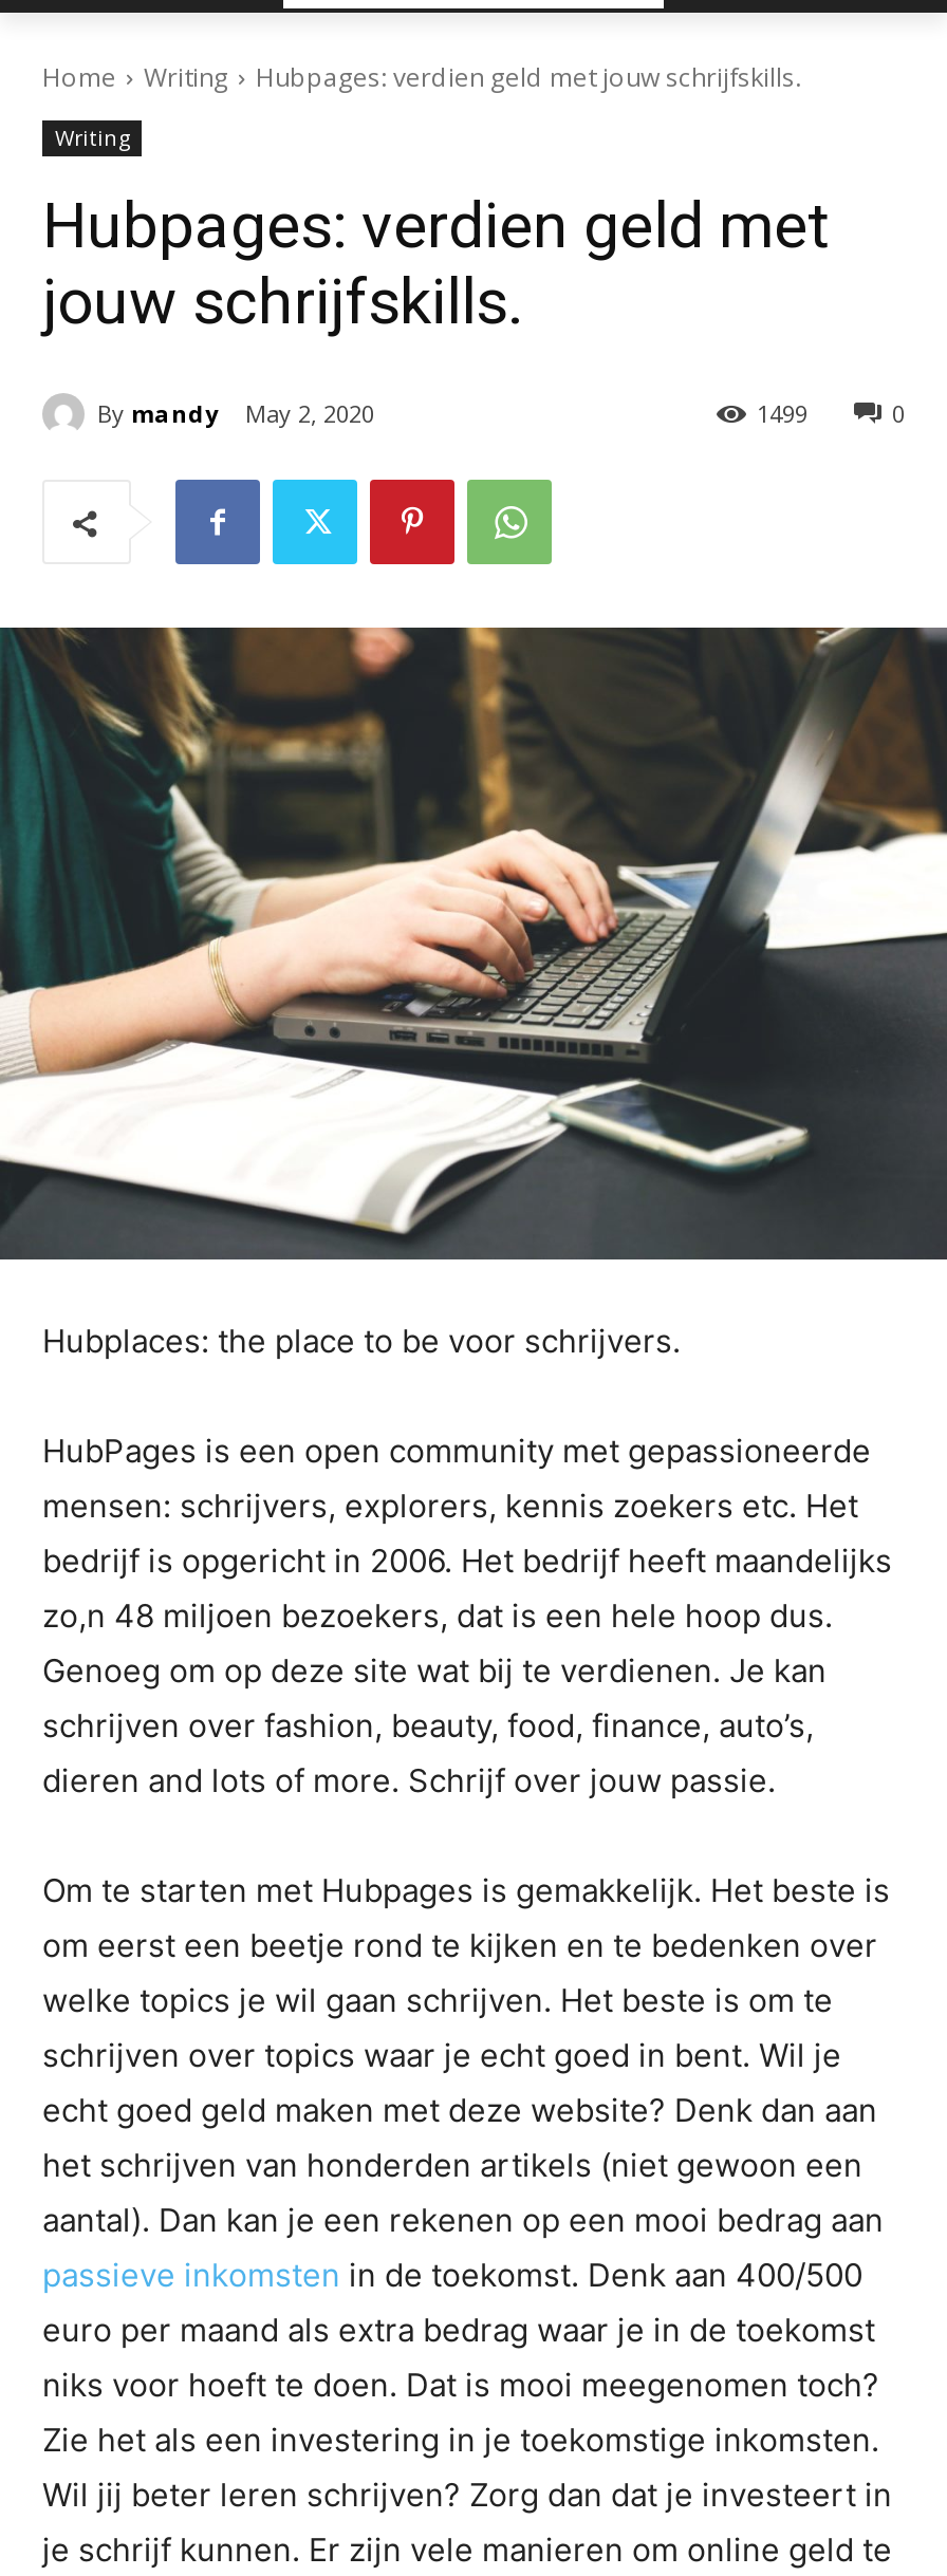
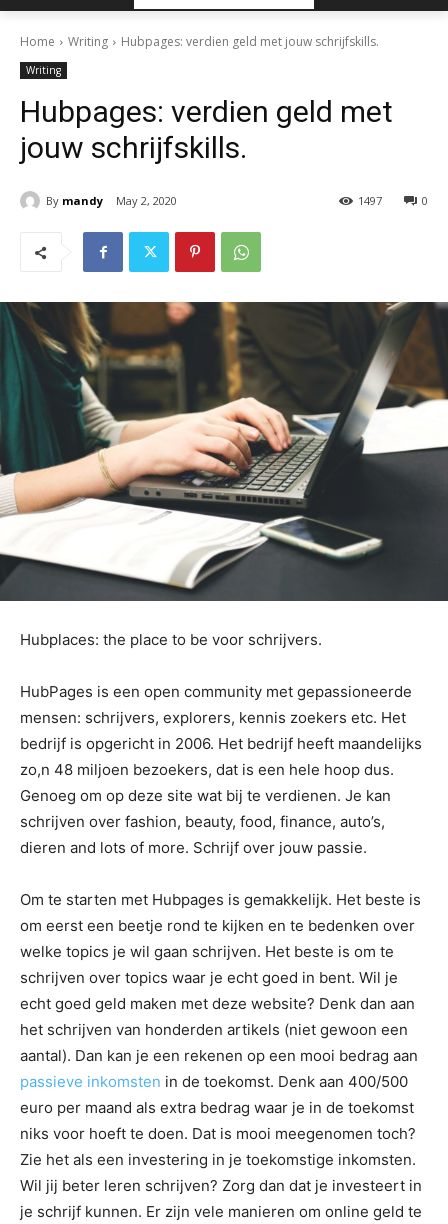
[757,397,807,429] 1499 -> [358,193,382,208] 1497

